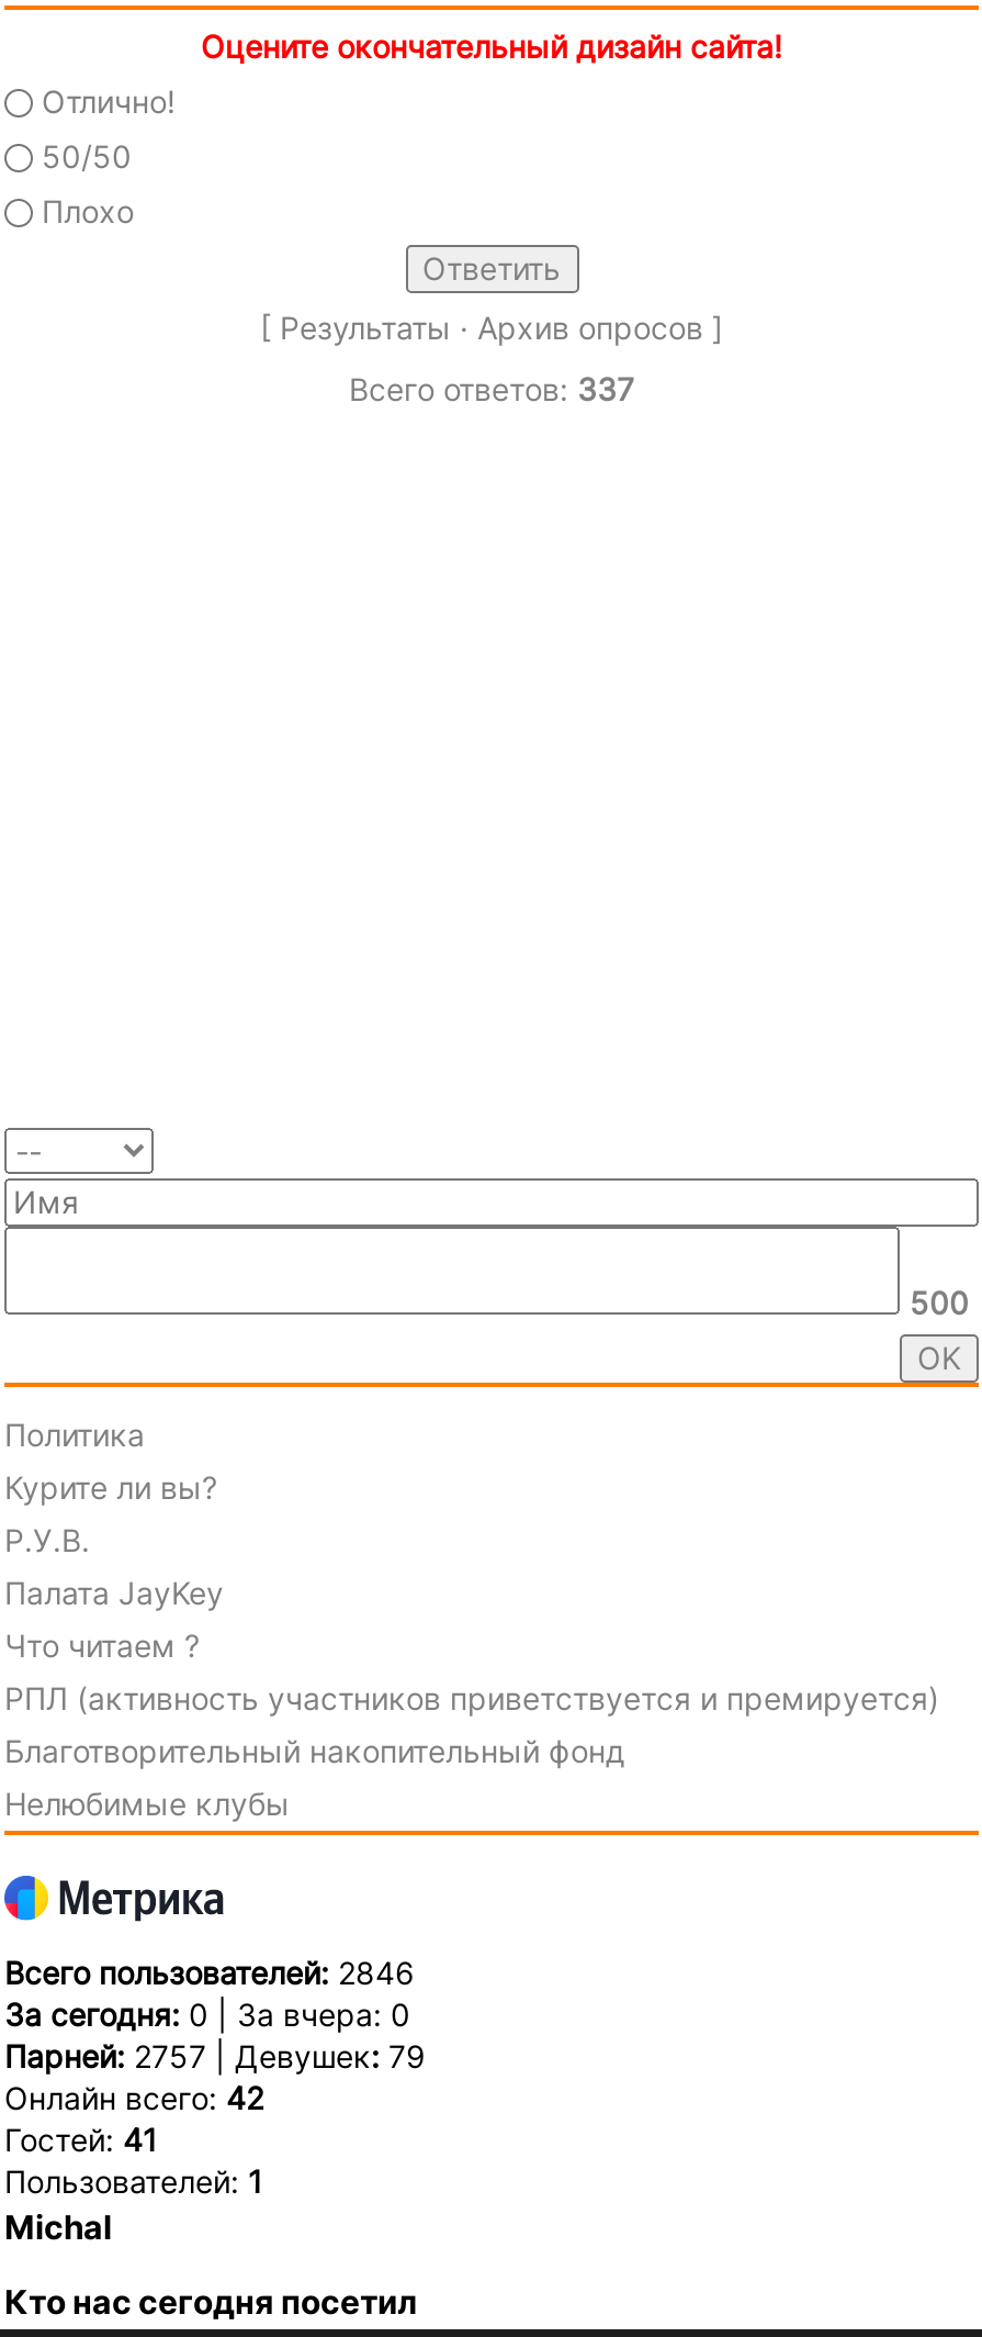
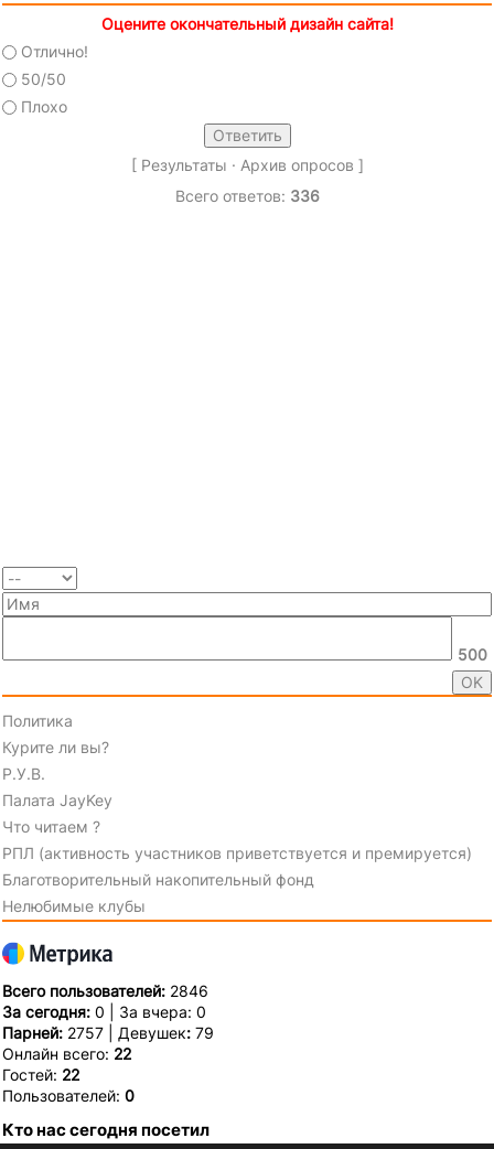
[349,370,634,407] Всего ответов: 337 -> [175,186,319,205] Всего ответов: 336
[4,2078,263,2247] Онлайн всего: 42 | Гостей: 41 | Пользователей: 1 | Michal -> [2,1044,135,1104] Онлайн всего: 22 | Гостей: 22 | Пользователей: 0

